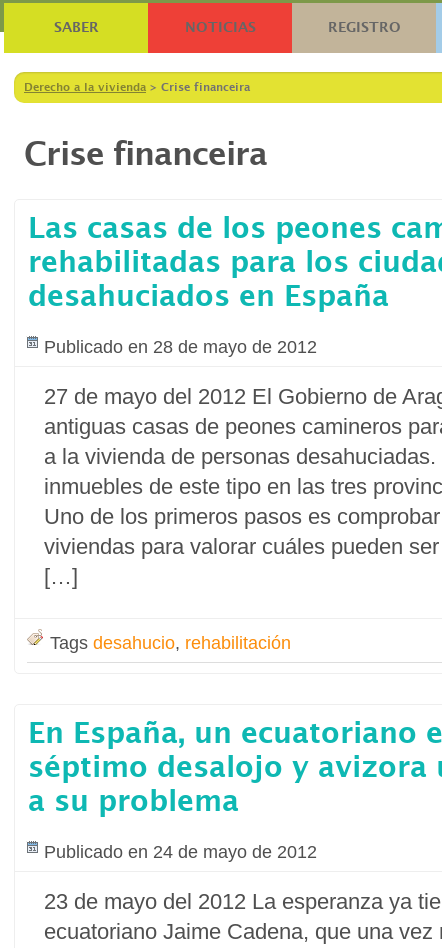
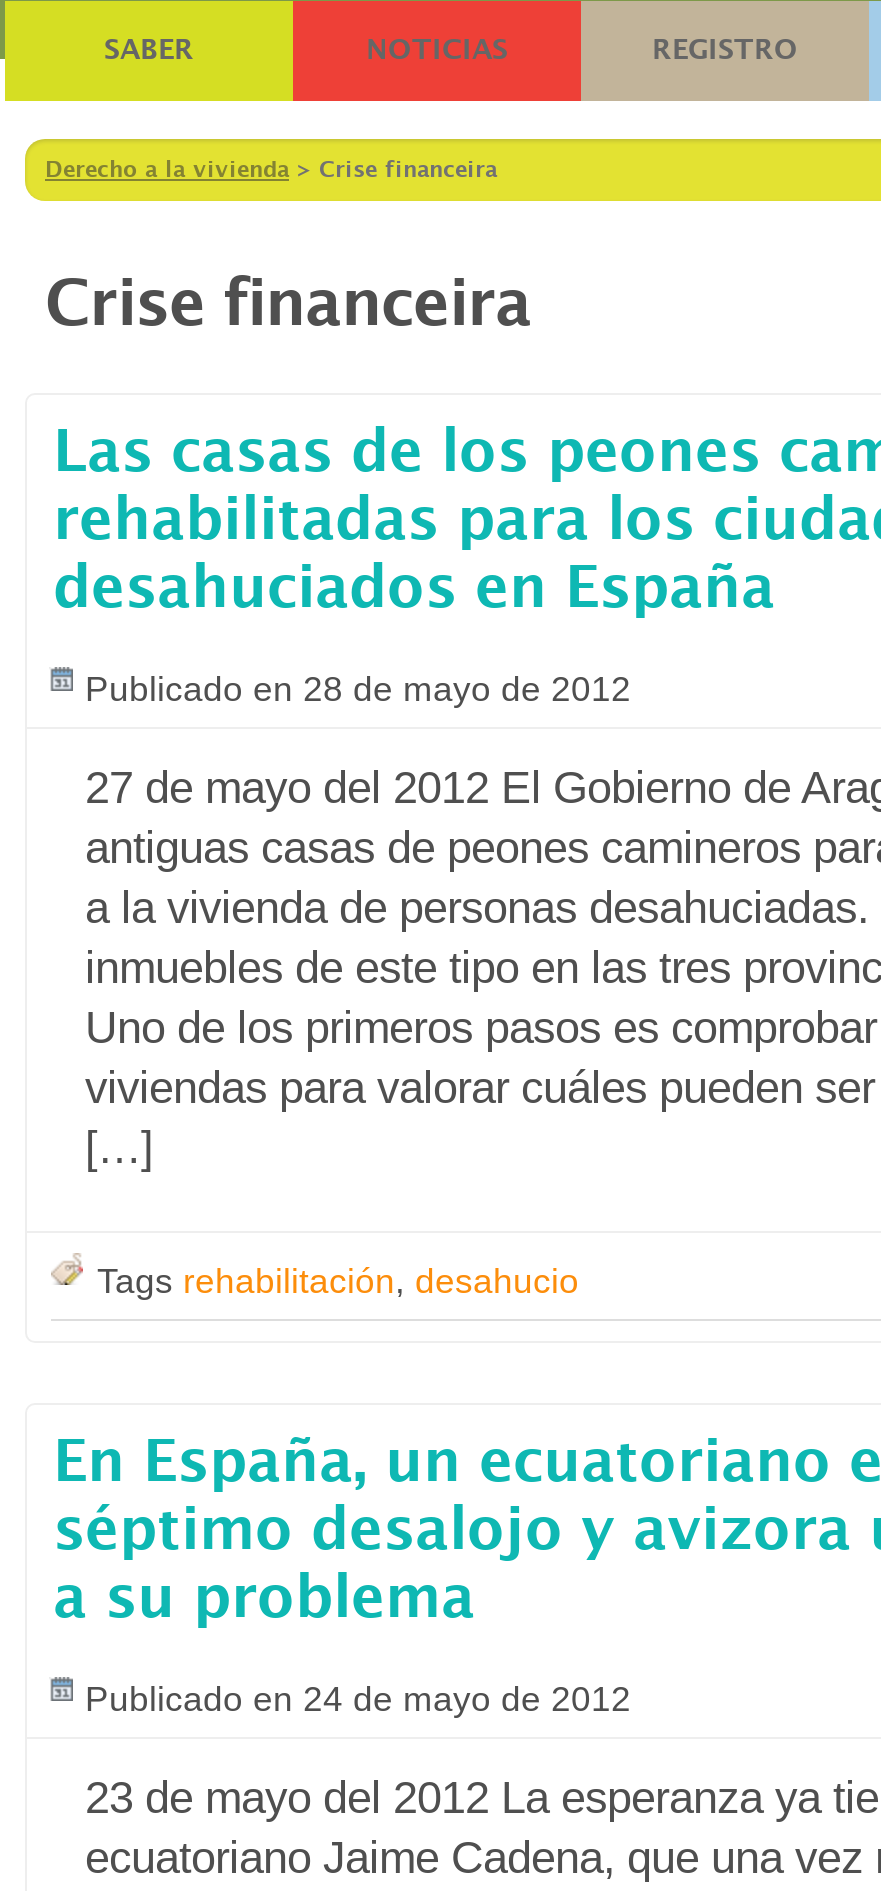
[50,633,291,653] Tags desahucio, rehabilitación -> [97,1261,579,1301] Tags rehabilitación, desahucio

